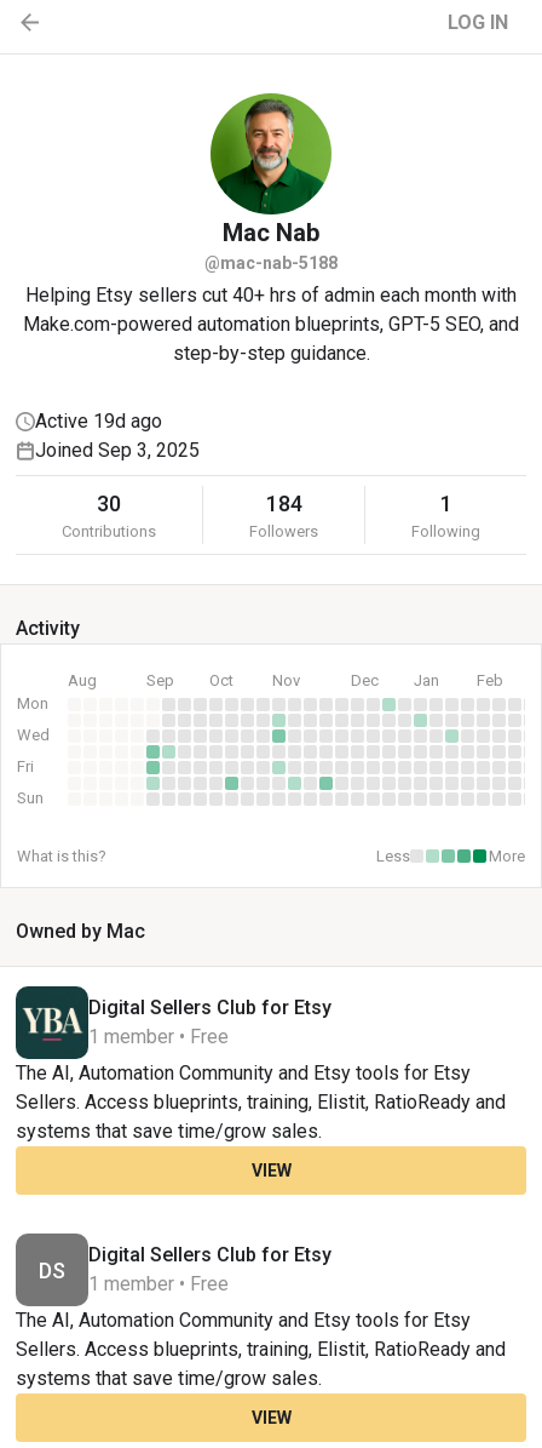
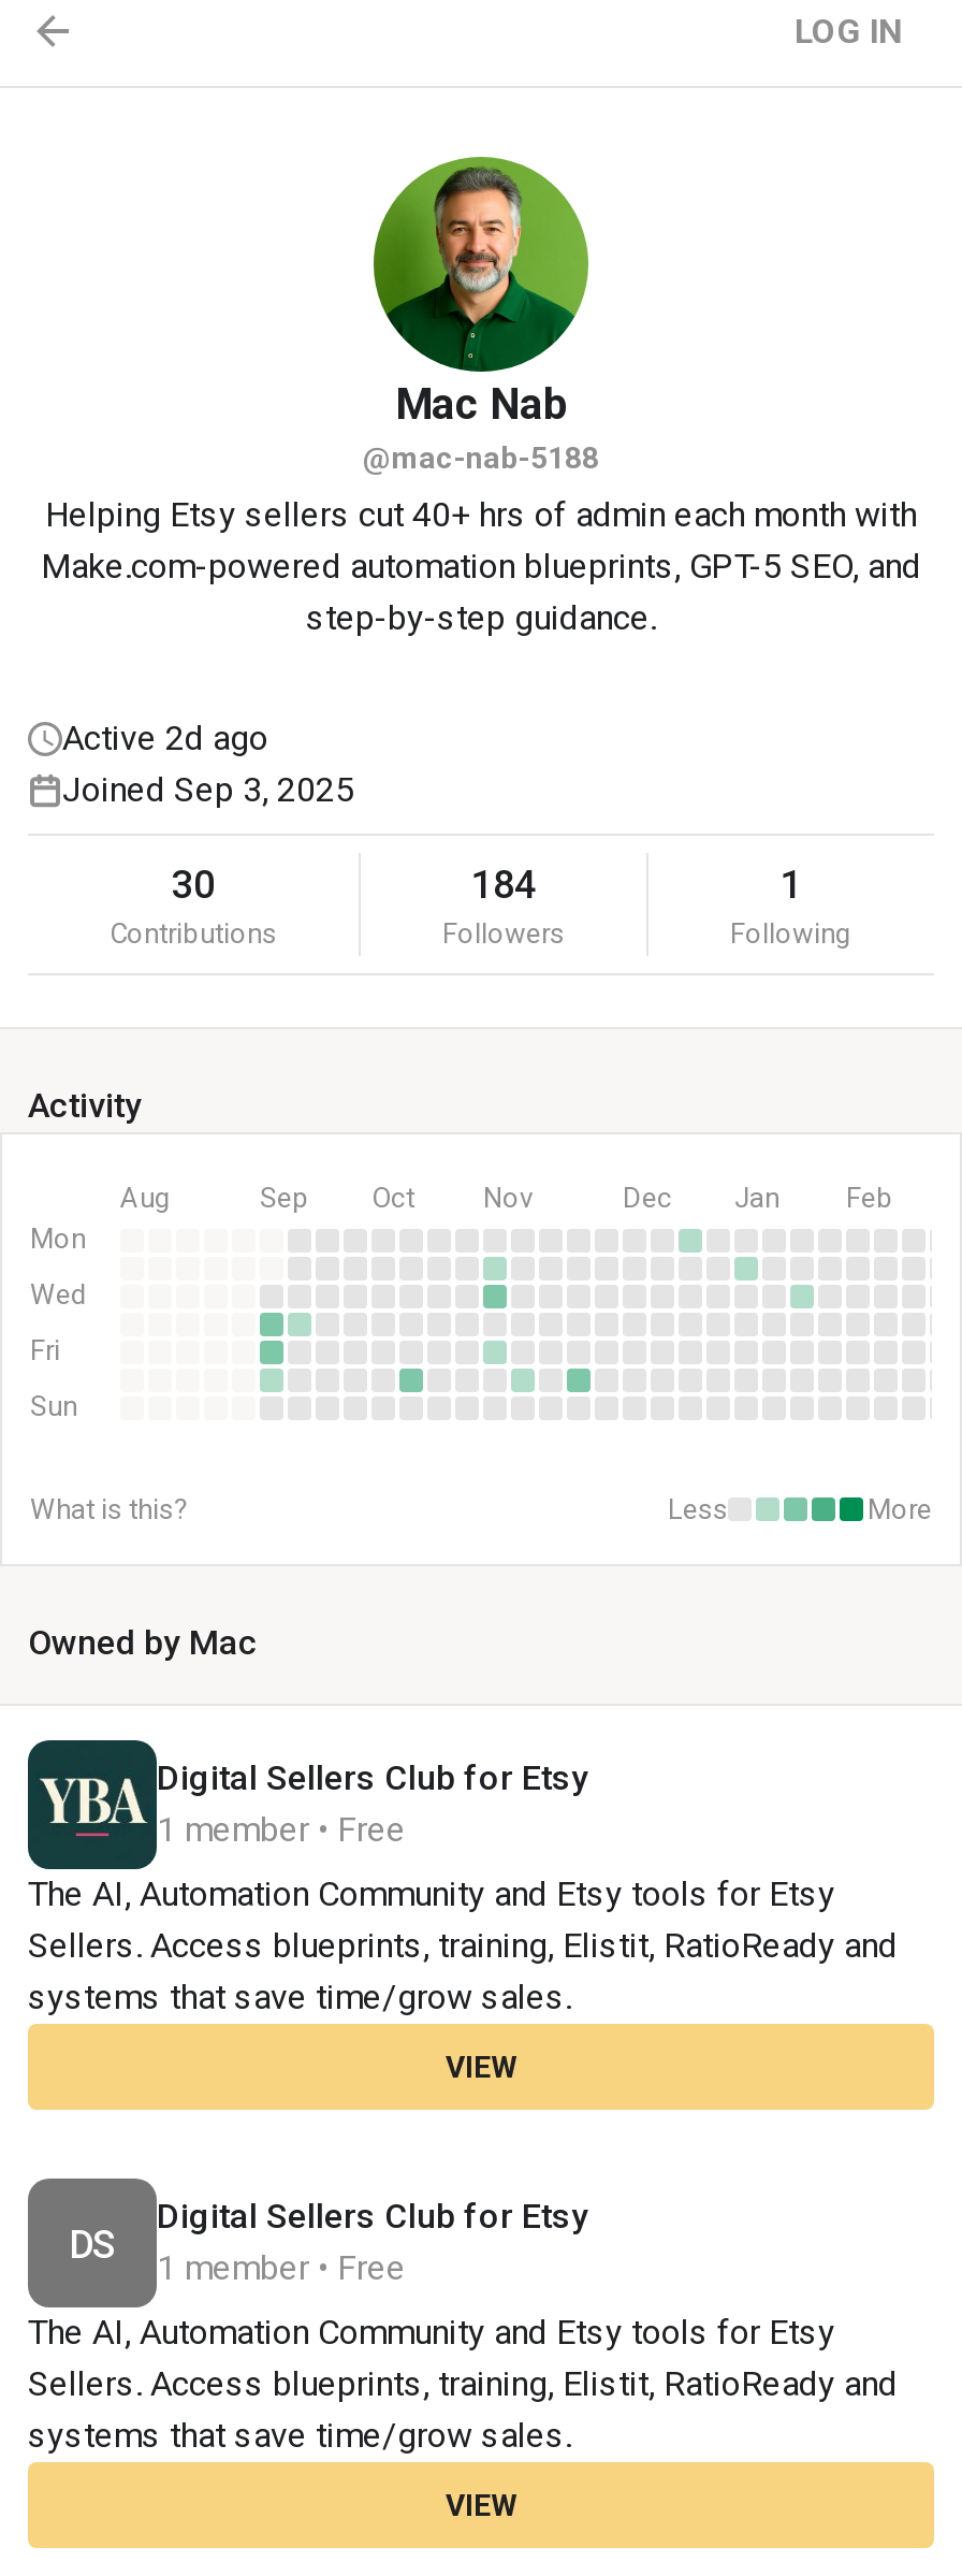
[35,410,162,433] Active 19d ago -> [62,718,268,758] Active 2d ago

